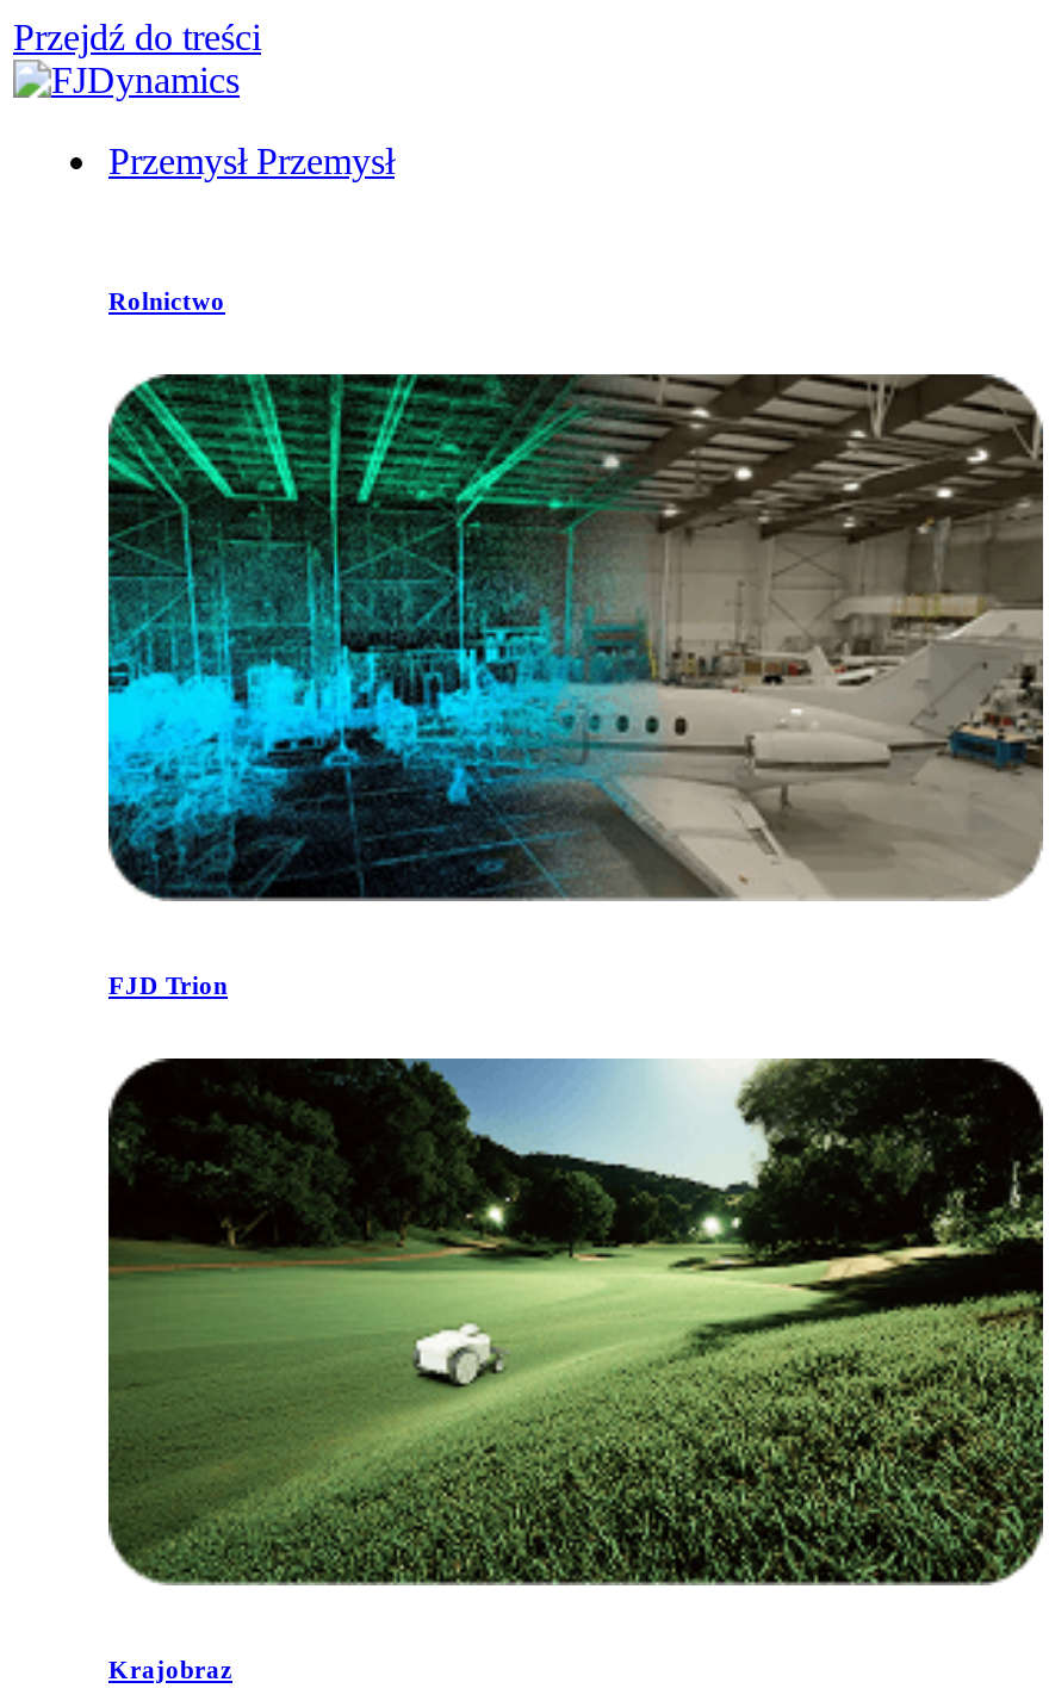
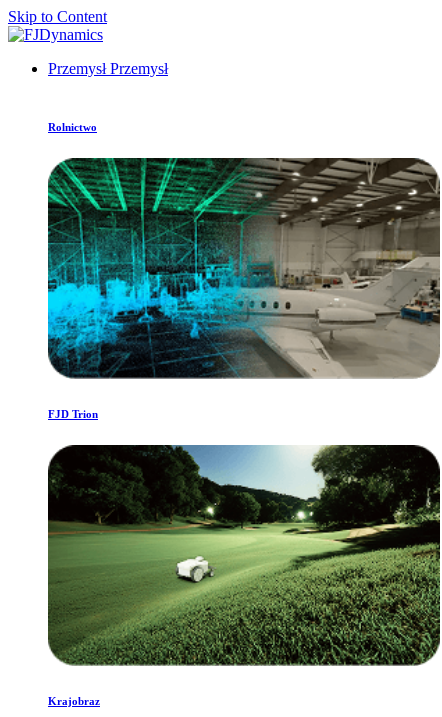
[13,17,261,57] Przejdź do treści -> [8,8,107,25] Skip to Content

